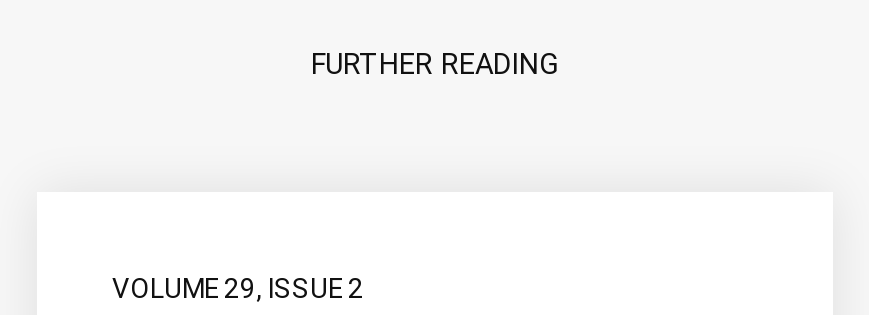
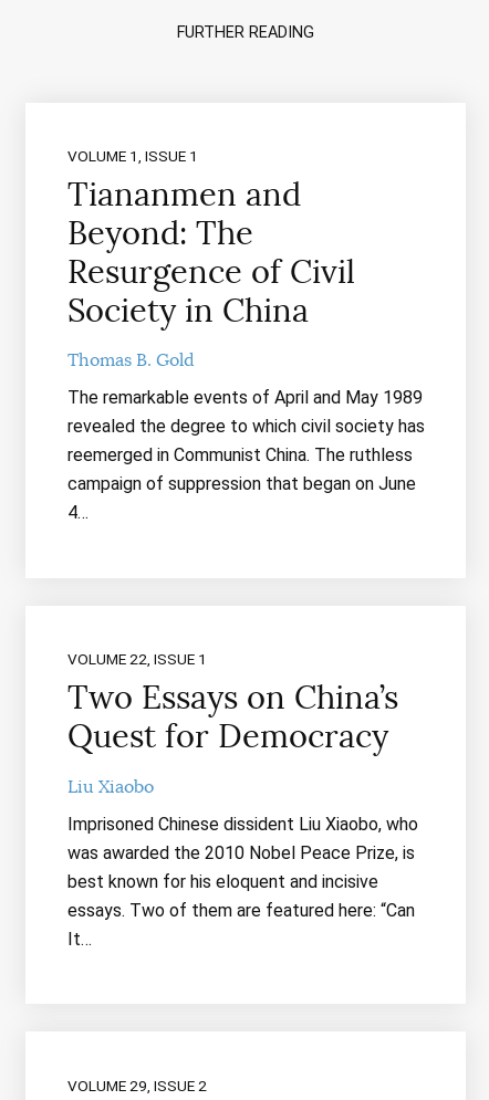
none -> [67,147,424,523] VOLUME 1, ISSUE 1 | Tiananmen and | Beyond: The | Resurgence of Civil | Society in China | Thomas B. Gold | The remarkable events of April and May 1989 | revealed the degree to which civil society has | reemerged in Communist China. The ruthless | campaign of suppression that began on June | 4…
none -> [67,650,418,949] VOLUME 22, ISSUE 1 | Two Essays on China’s | Quest for Democracy | Liu Xiaobo | Imprisoned Chinese dissident Liu Xiaobo, who | was awarded the 2010 Nobel Peace Prize, is | best known for his eloquent and incisive | essays. Two of them are featured here: “Can | It…

